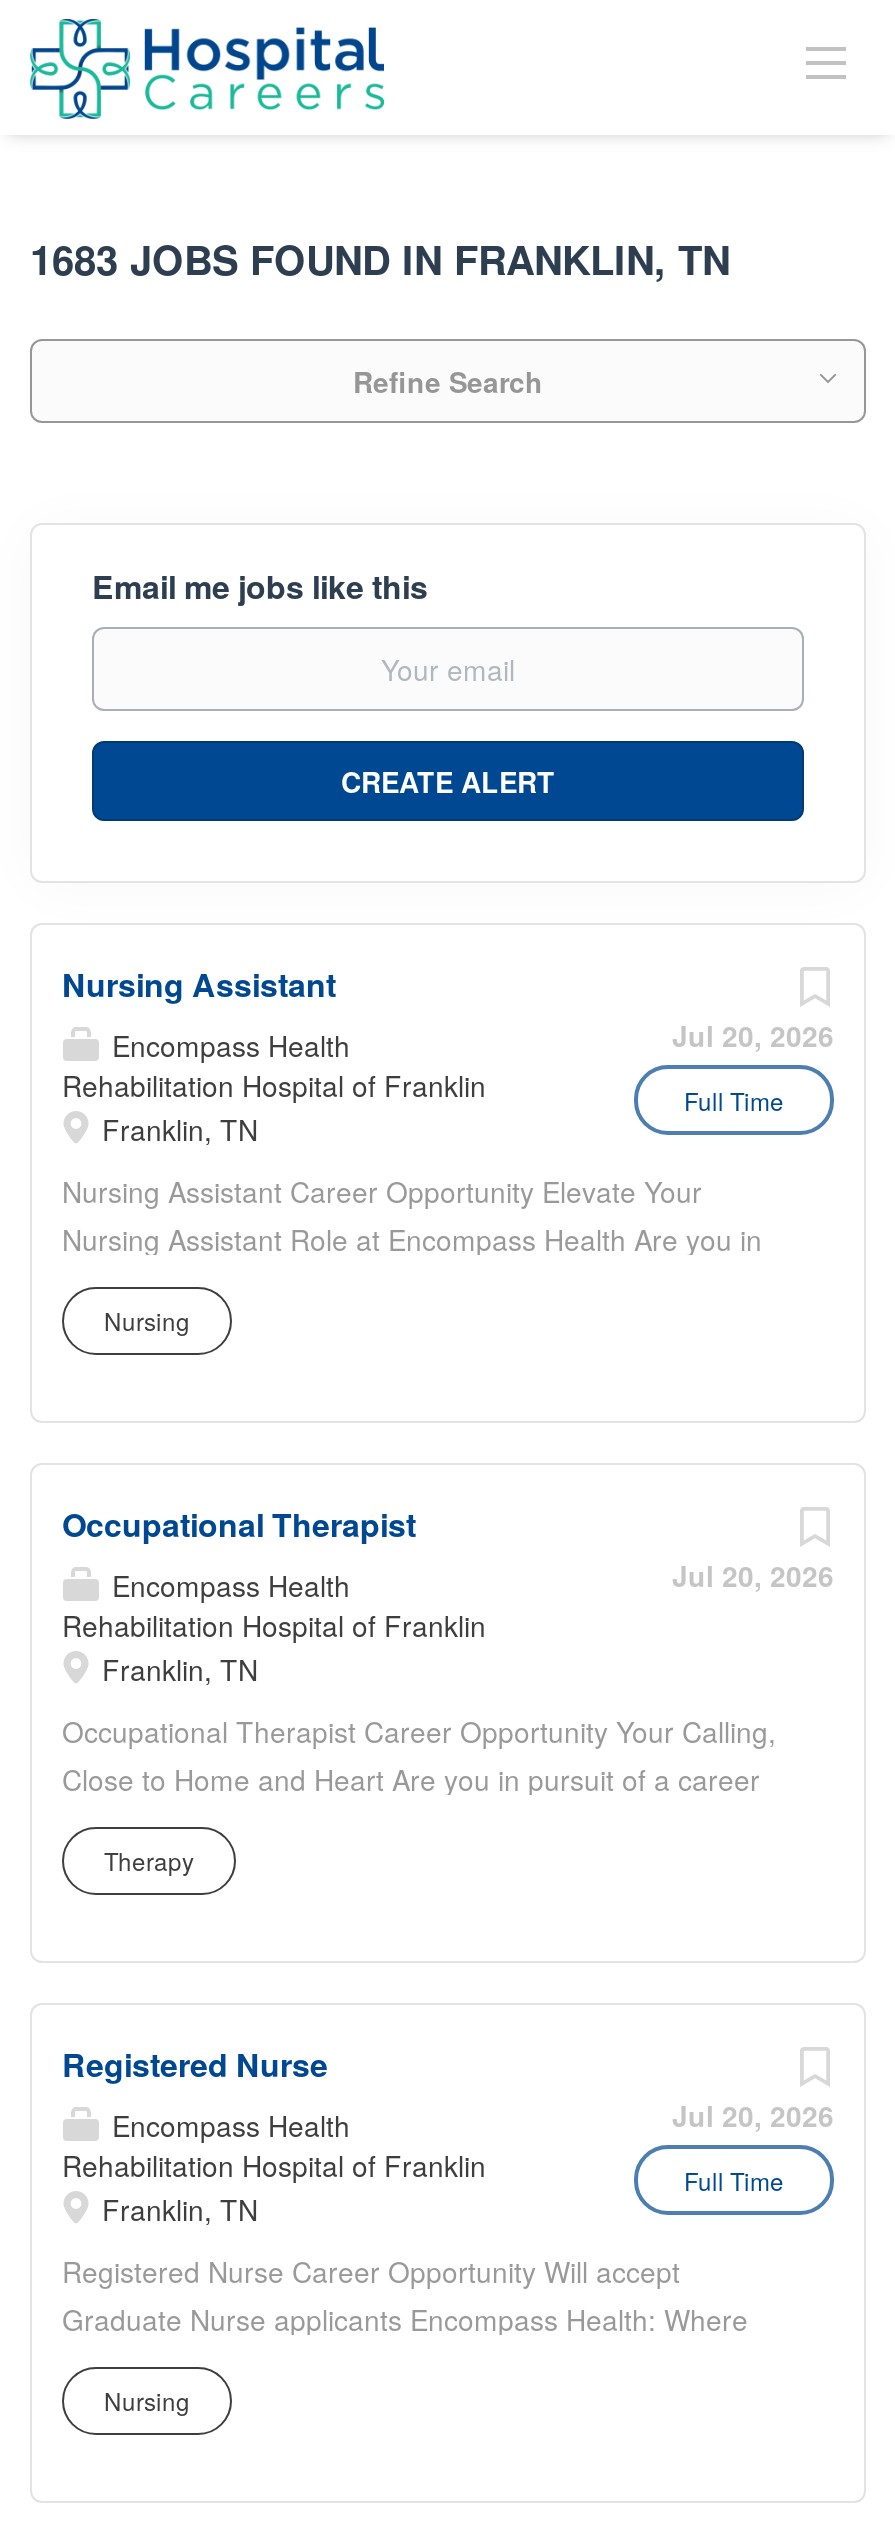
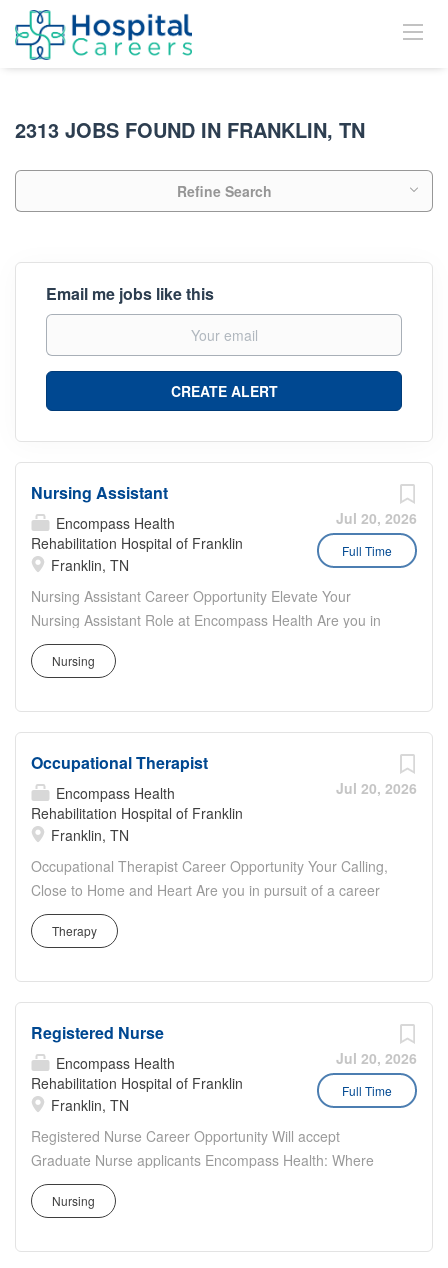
[30,229,730,287] 1683 JOBS FOUND IN FRANKLIN, TN -> [15,115,365,144] 2313 JOBS FOUND IN FRANKLIN, TN

